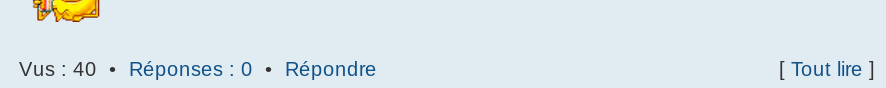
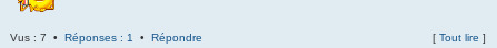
[19,58,377,80] Vus : 40 • Réponses : 0 • Répondre -> [10,31,202,43] Vus : 7 • Réponses : 1 • Répondre

